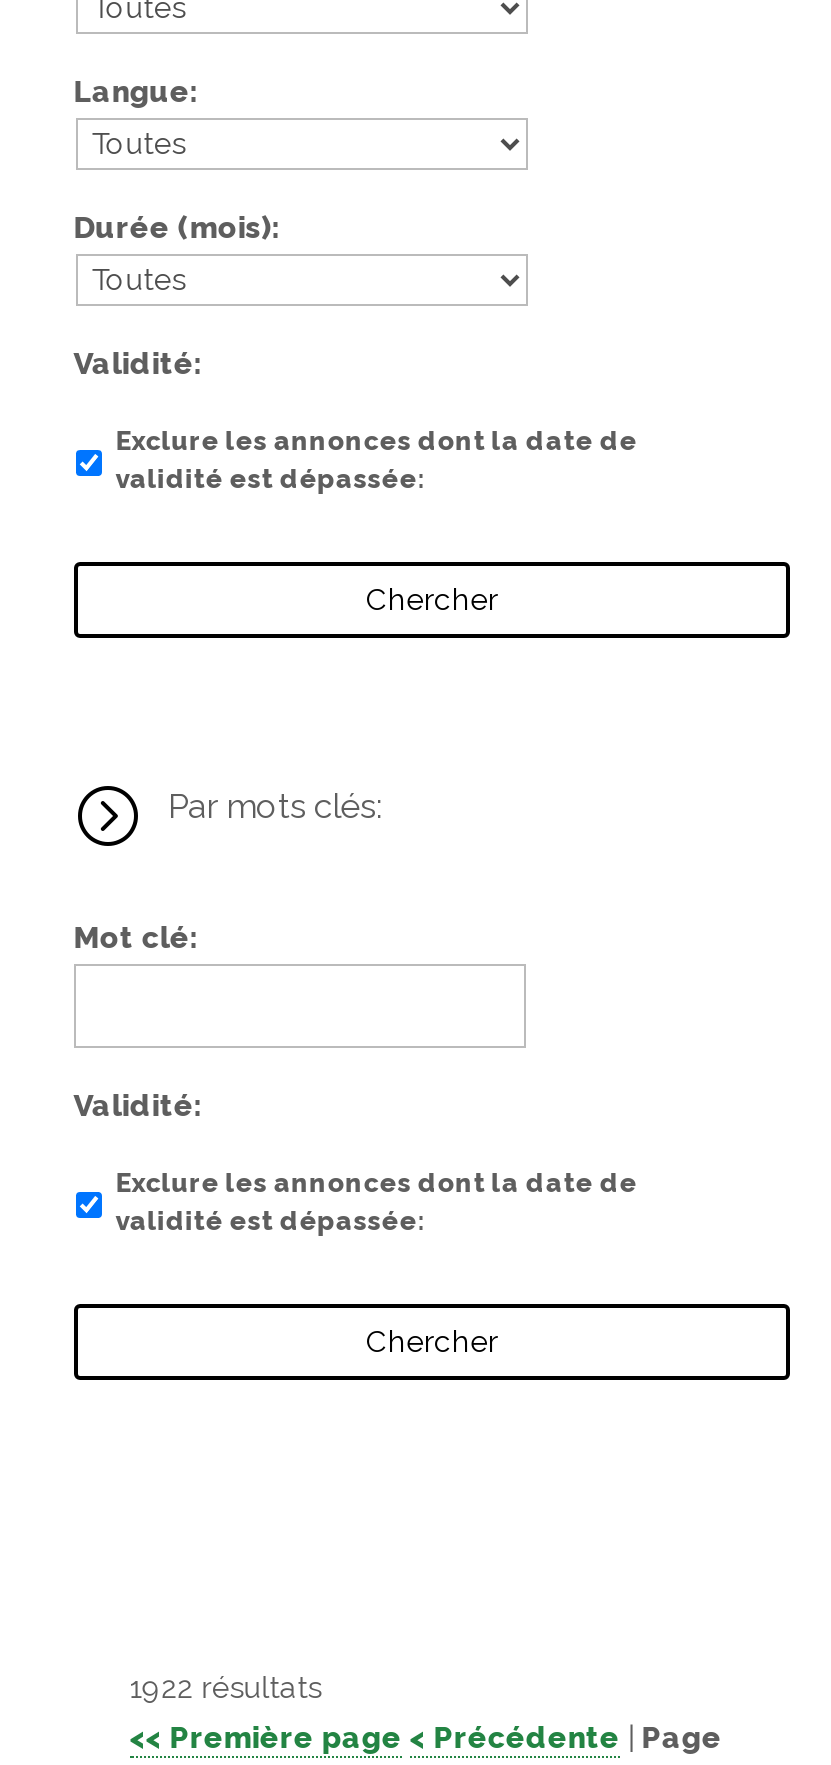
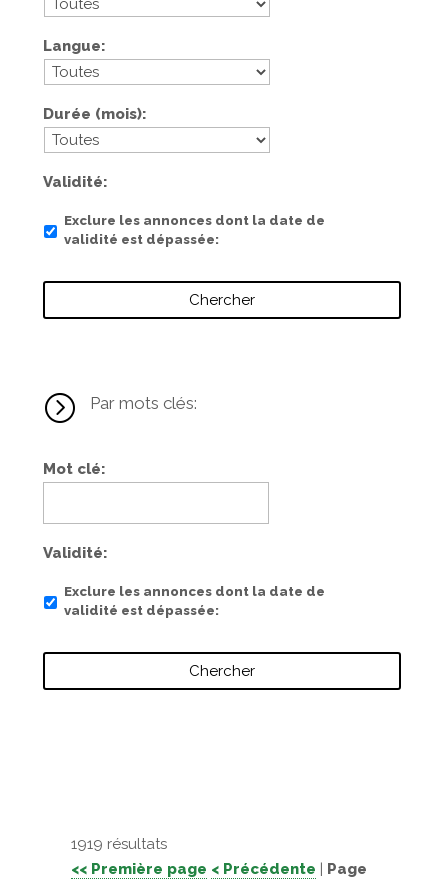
[130,1670,322,1706] 1922 résultats -> [71,835,167,853] 1919 résultats

